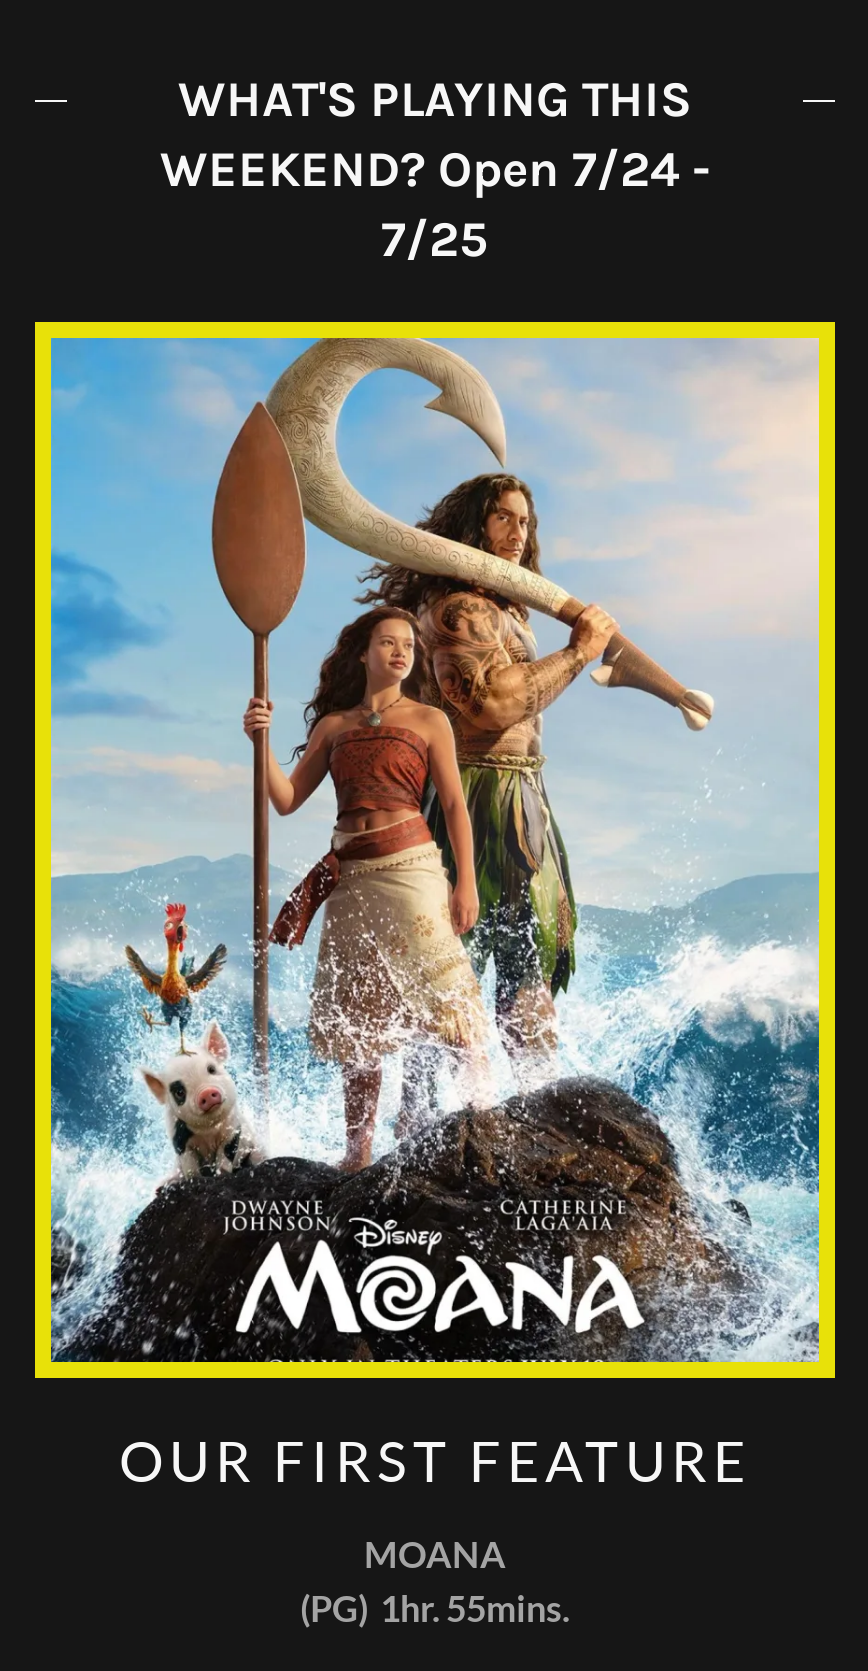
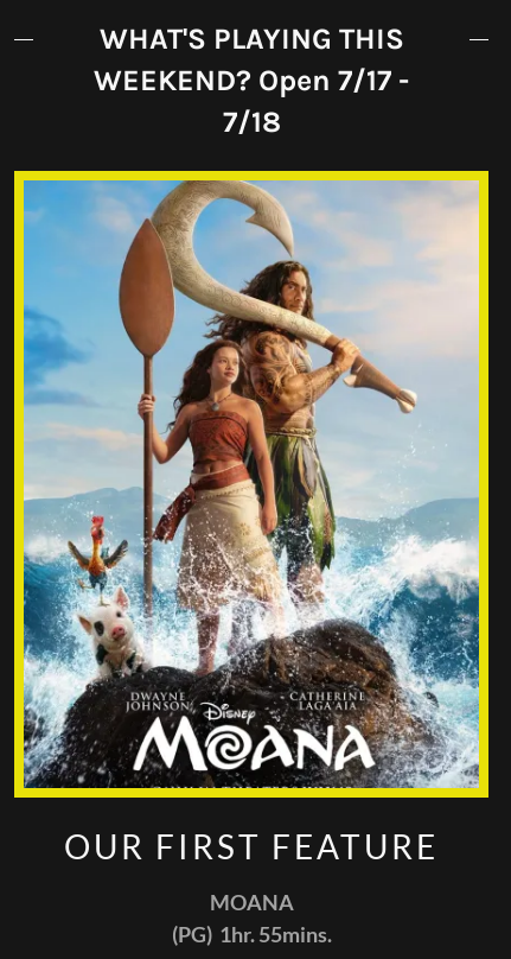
[160,140,710,198] WEEKEND? Open 7/24 - -> [94,63,409,97] WEEKEND? Open 7/17 -
[381,210,489,268] 7/25 -> [222,104,280,139] 7/18

